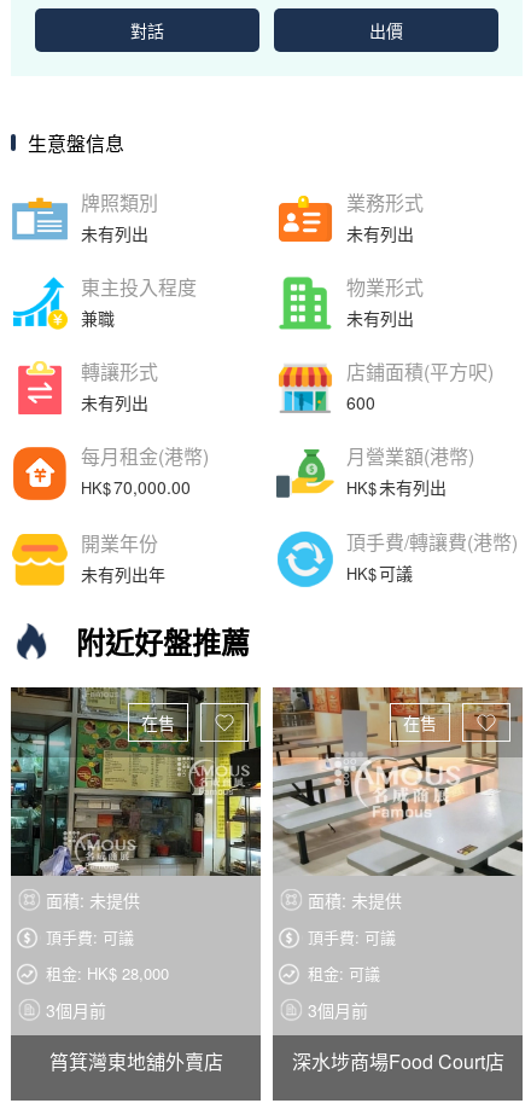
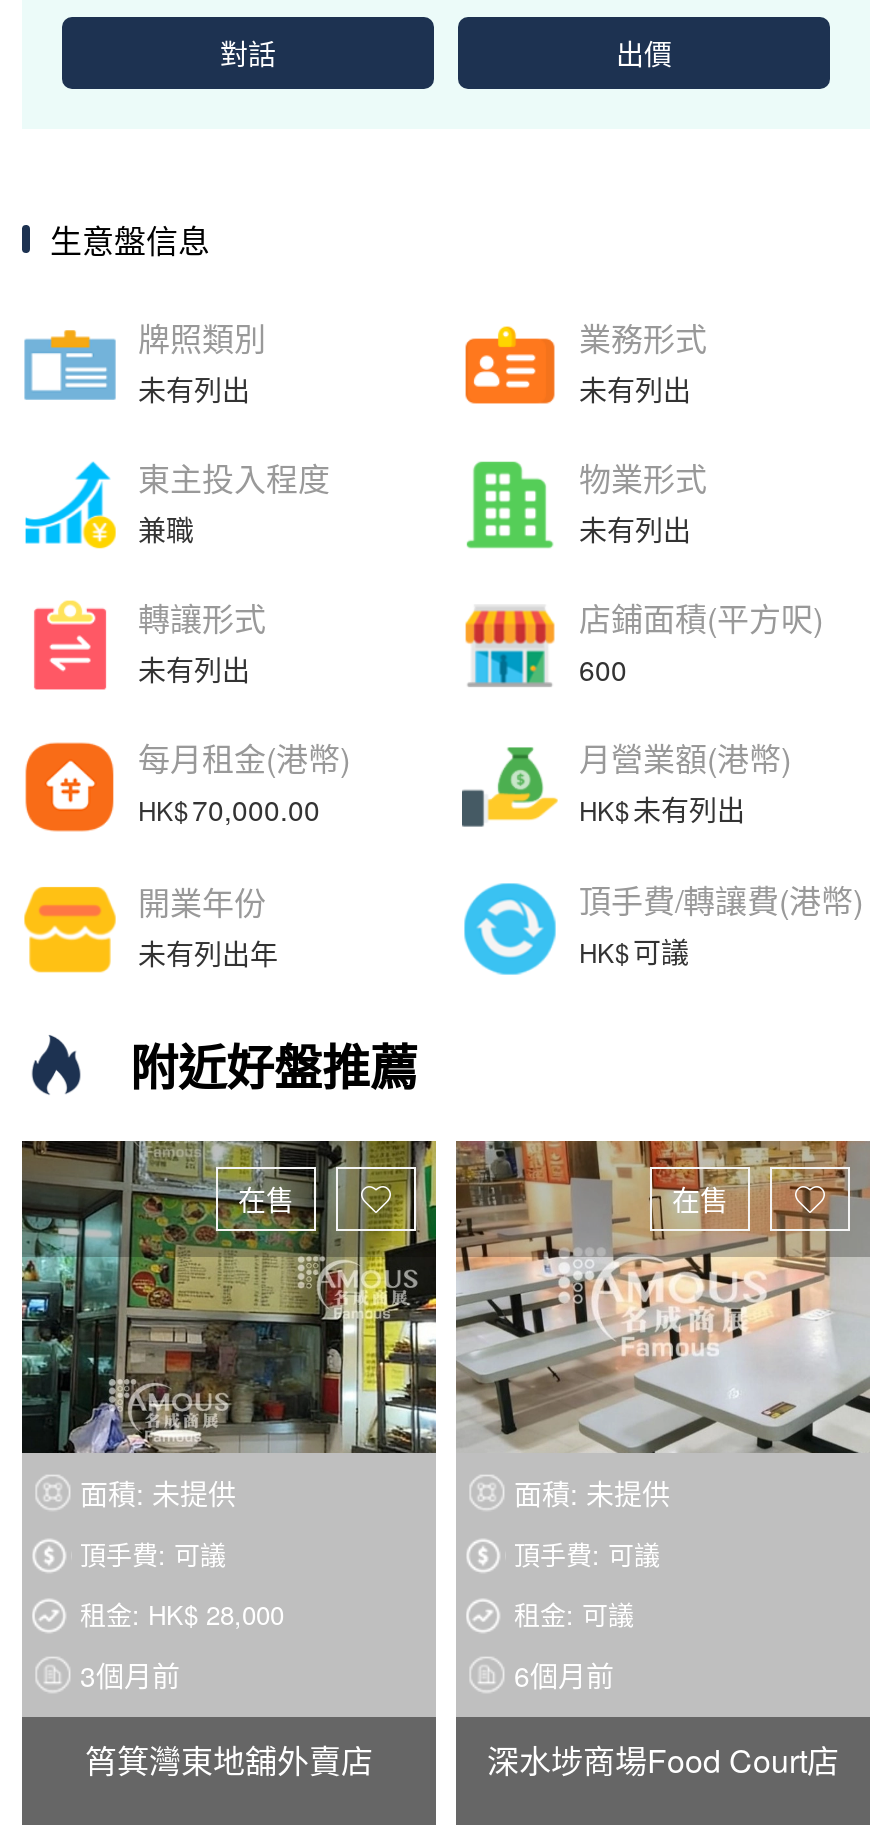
[308,997,368,1022] 3個月前 -> [514,1654,614,1694] 6個月前

